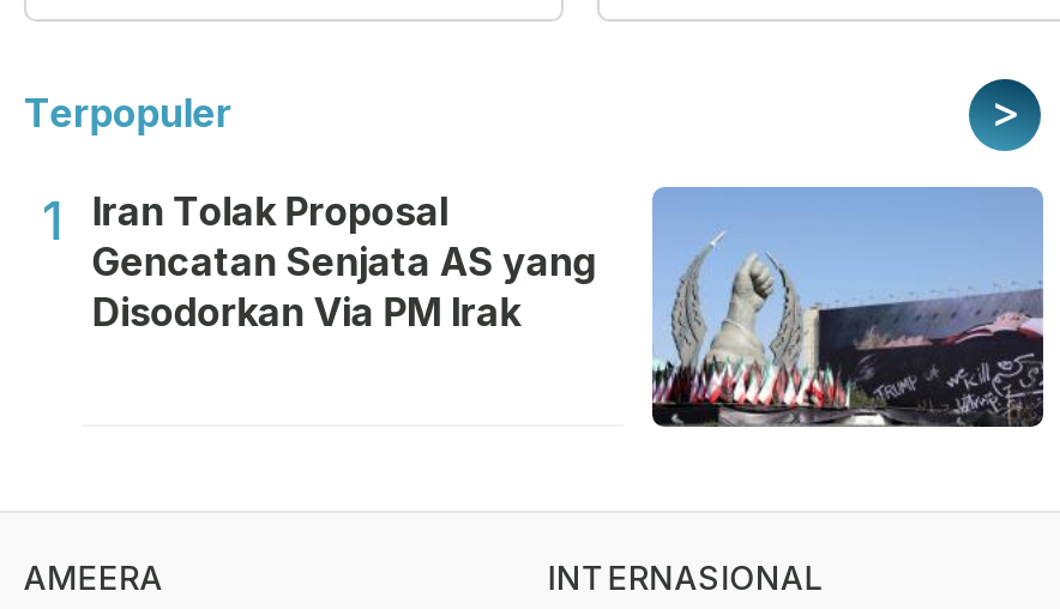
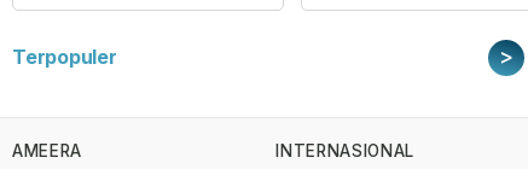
[41,185,1046,429] [image] | 1 | Iran Tolak Proposal | Gencatan Senjata AS yang | Disodorkan Via PM Irak -> none

